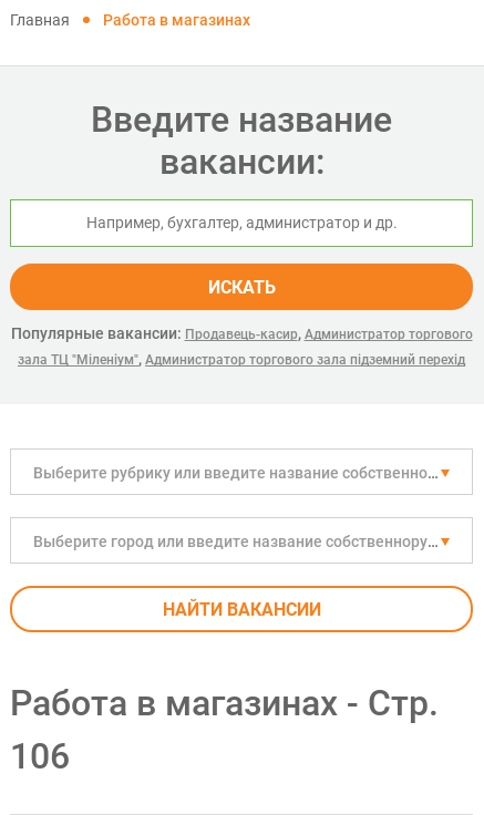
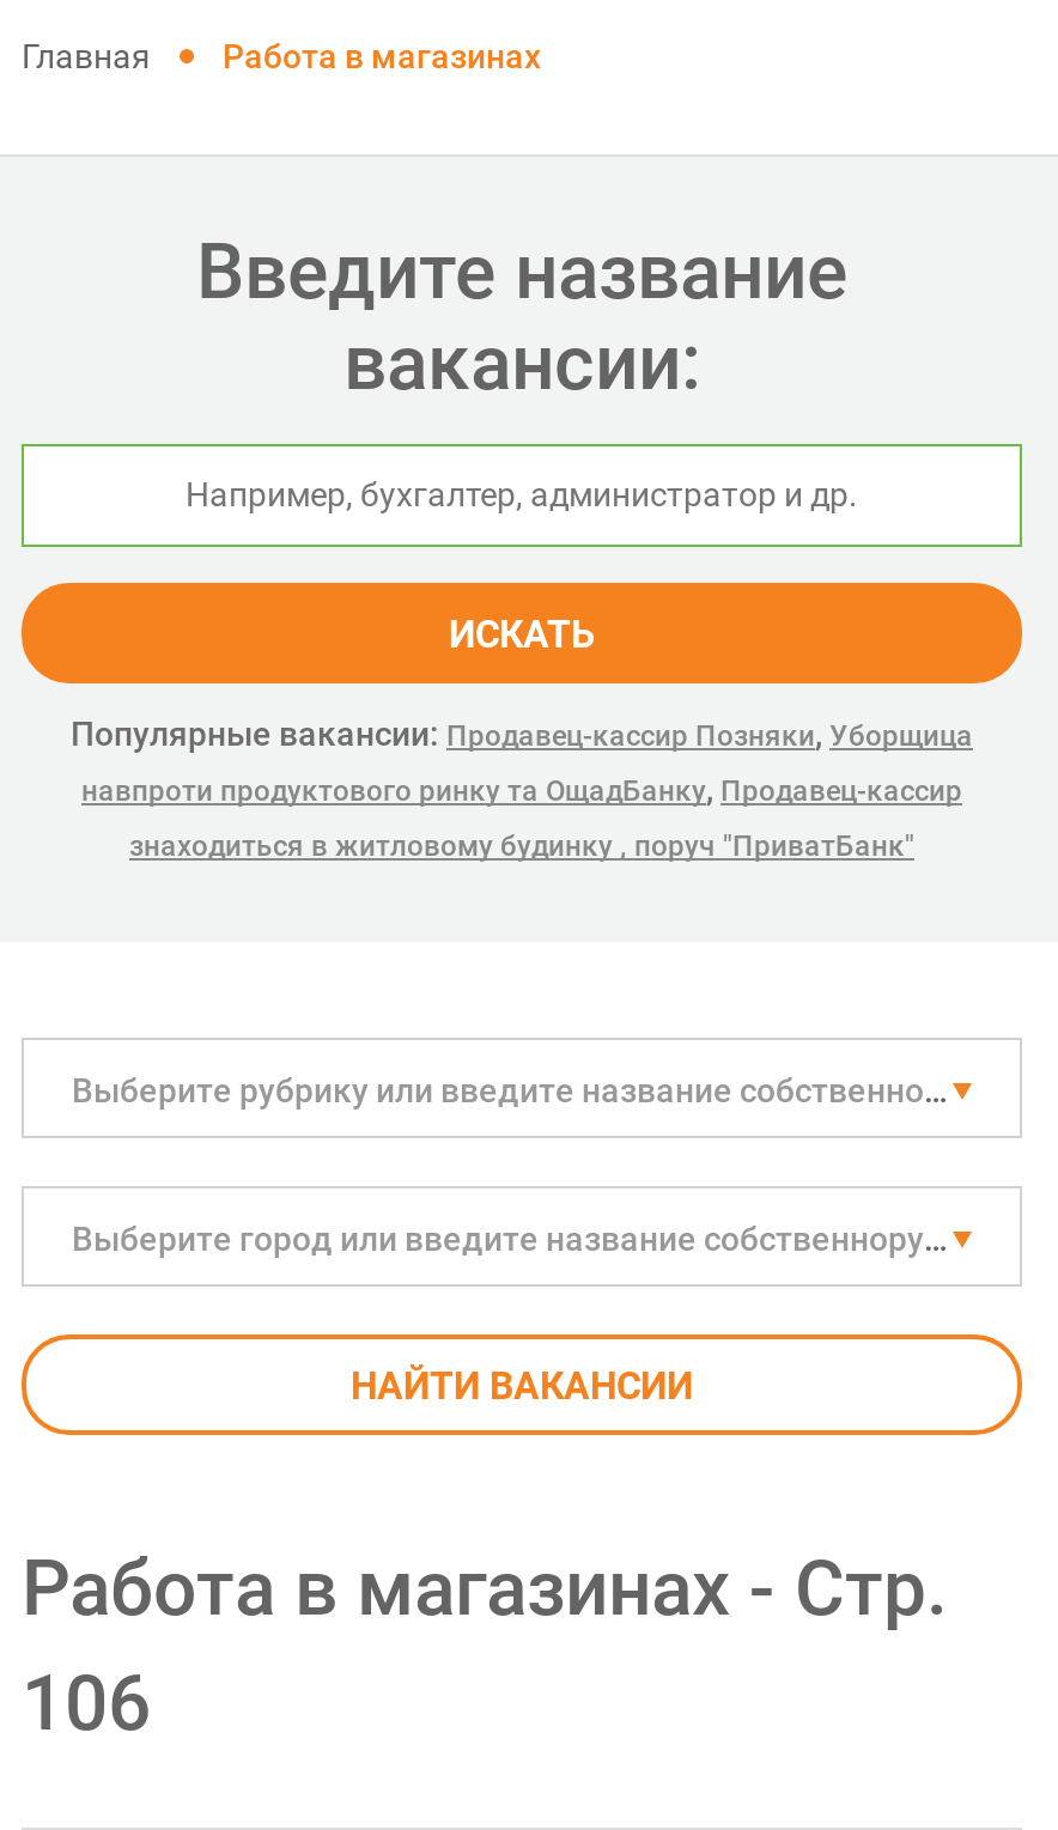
[11,324,472,367] Популярные вакансии: Продавець-касир, Администратор торгового | зала ТЦ "Міленіум", Администратор торгового зала підземний перехід -> [71,714,973,862] Популярные вакансии: Продавец-кассир Позняки, Уборщица | навпроти продуктового ринку та ОщадБанку, Продавец-кассир | знаходиться в житловому будинку , поруч "ПриватБанк"

